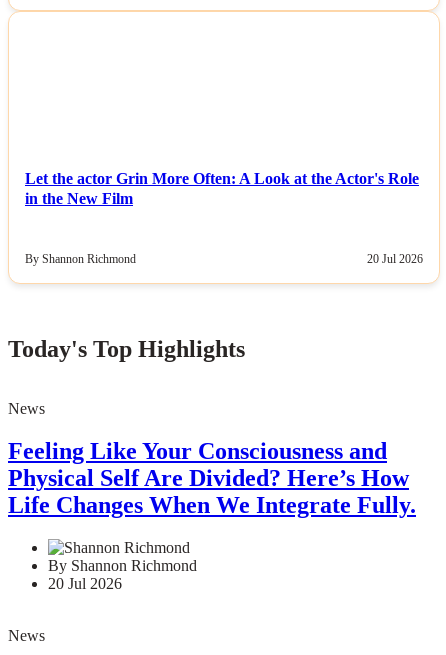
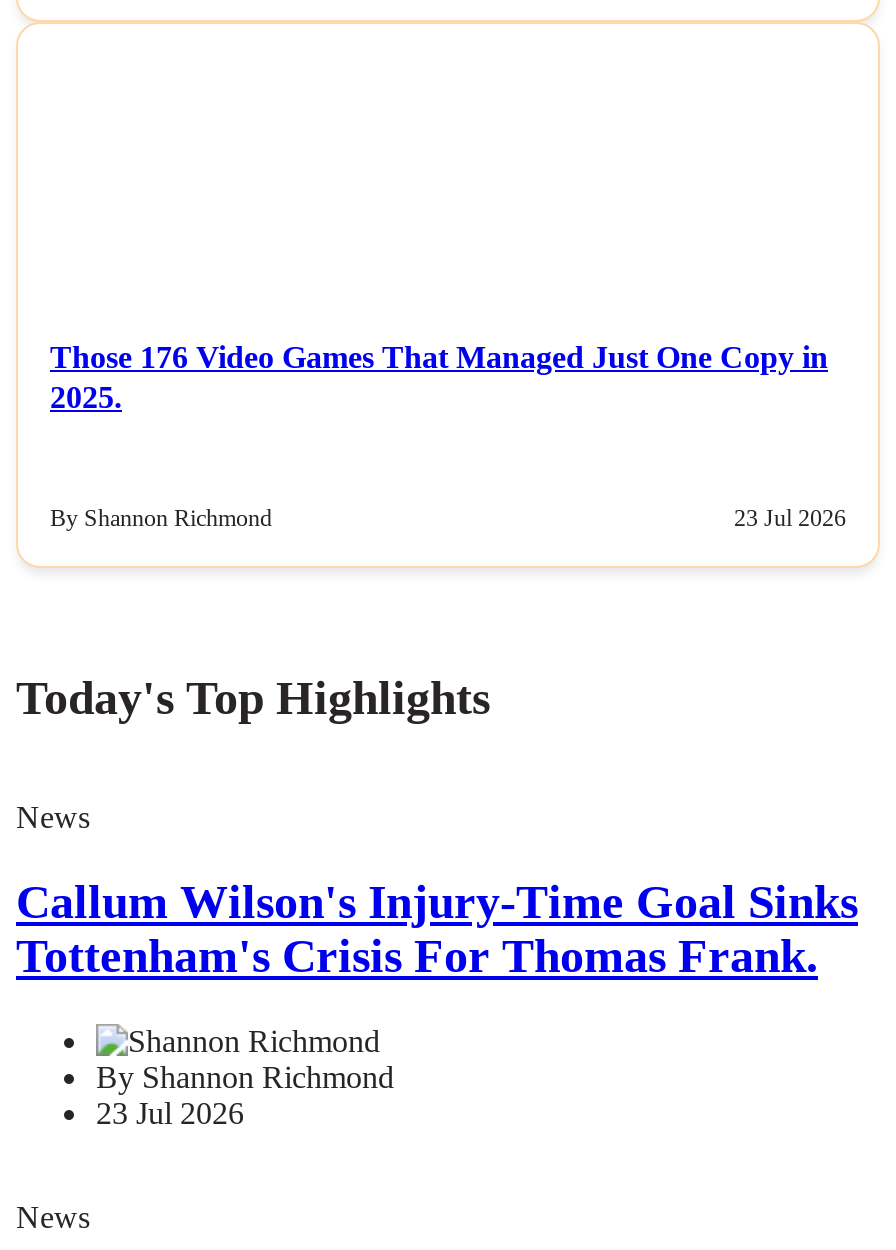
[25,170,419,207] Let the actor Grin More Often: A Look at the Actor's Role | in the New Film -> [50,340,828,414] Those 176 Video Games That Managed Just One Copy in | 2025.
[367,252,423,266] 20 Jul 2026 -> [734,503,846,531] 23 Jul 2026
[8,438,416,518] Feeling Like Your Consciousness and | Physical Self Are Divided? Here’s How | Life Changes When We Integrate Fully. -> [16,877,858,983] Callum Wilson's Injury-Time Goal Sinks | Tottenham's Crisis For Thomas Frank.
[48,575,122,592] 20 Jul 2026 -> [96,1096,244,1130] 23 Jul 2026

